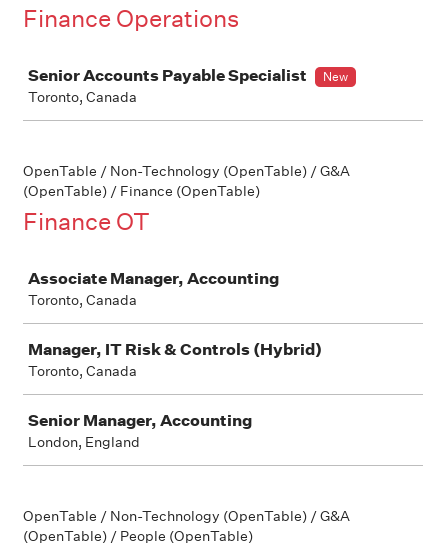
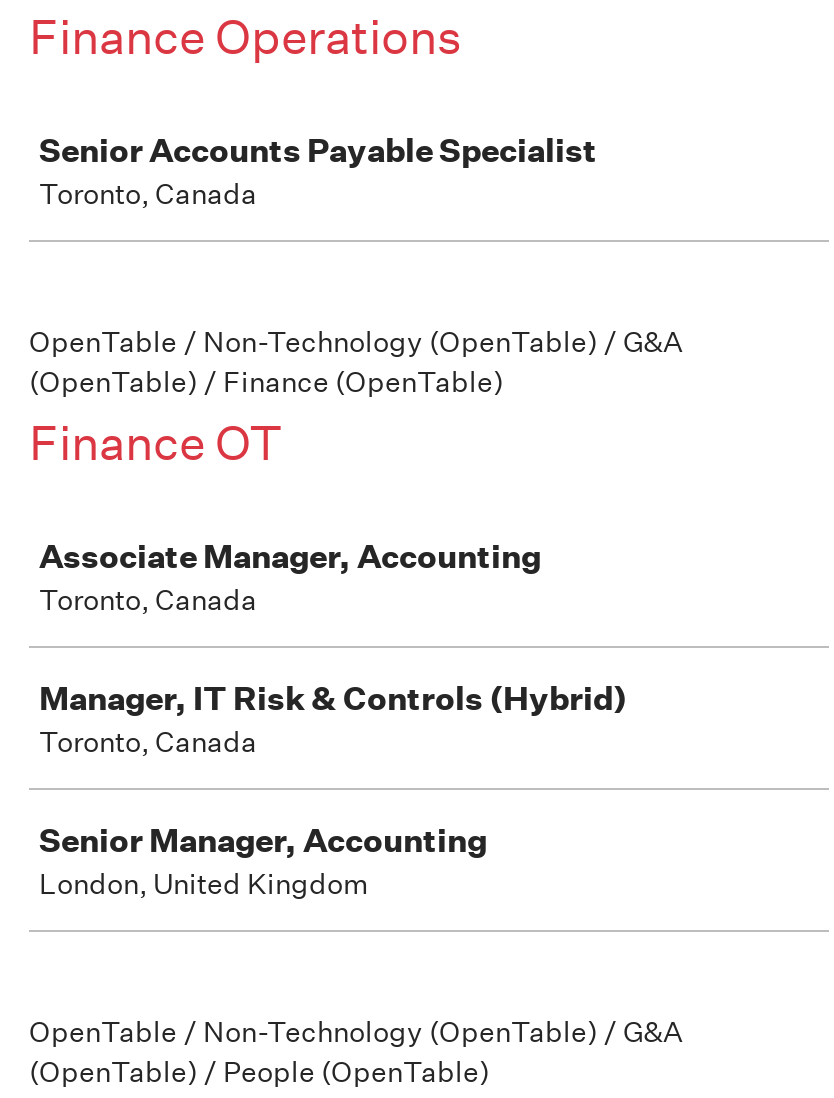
[323,68,348,85] New -> none
[28,433,140,451] London, England -> [39,866,369,902] London, United Kingdom

